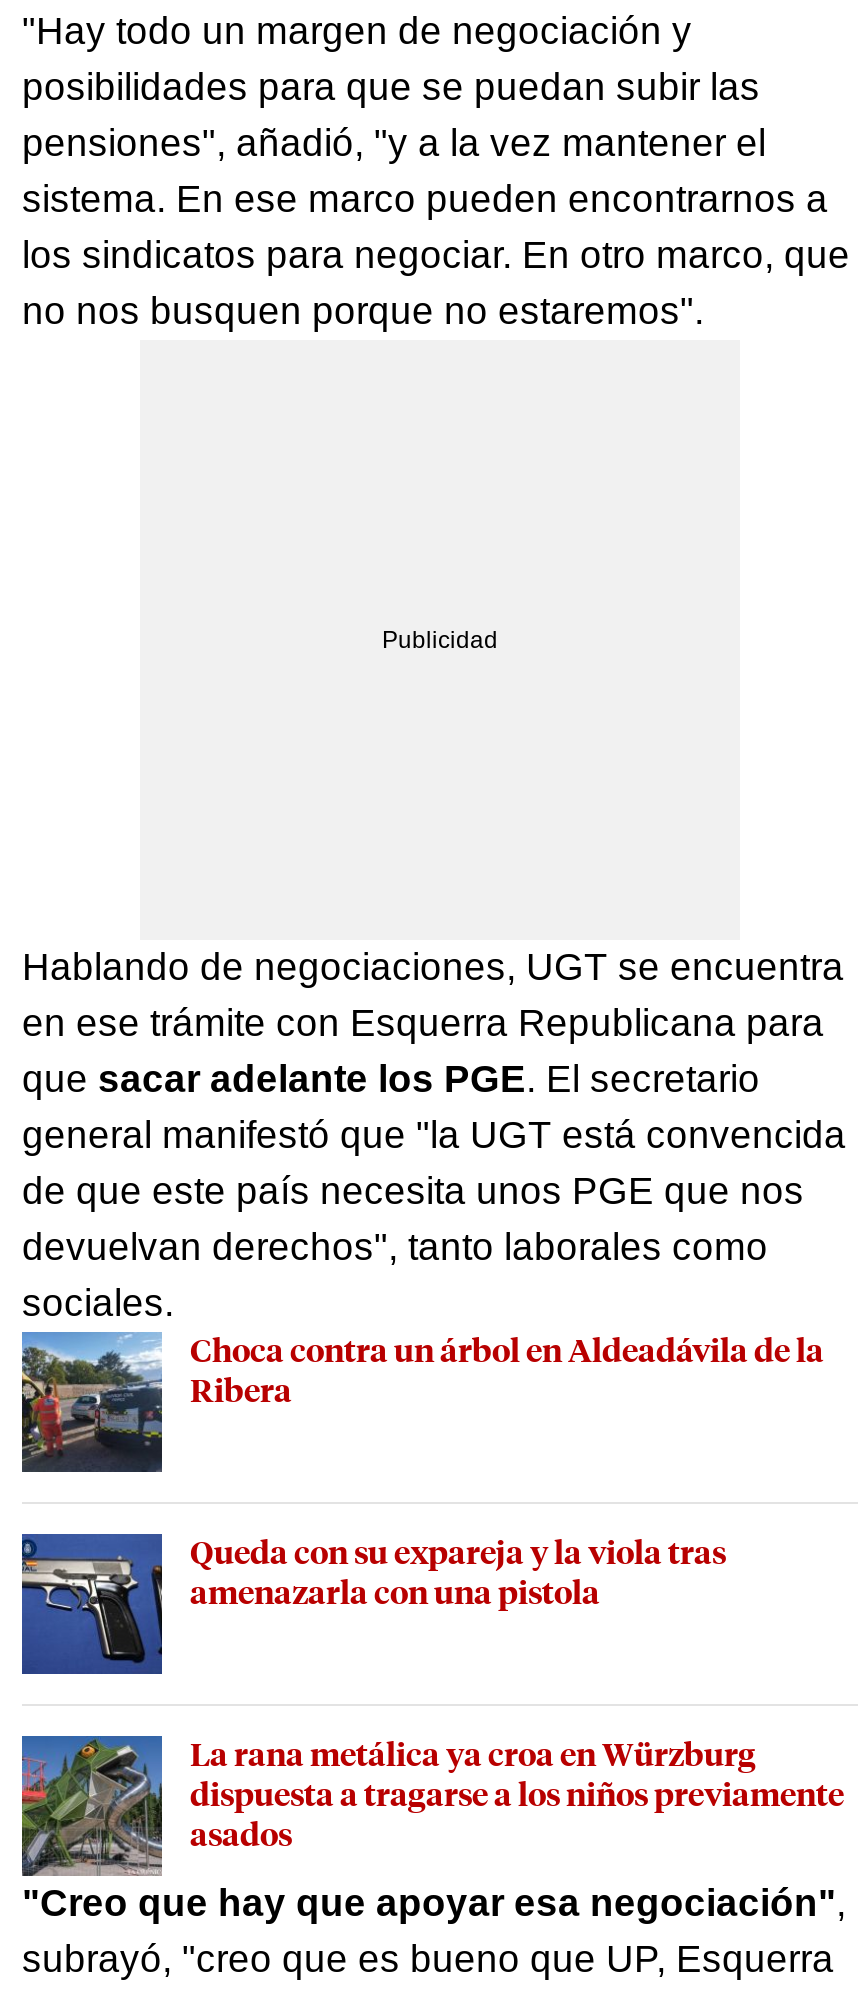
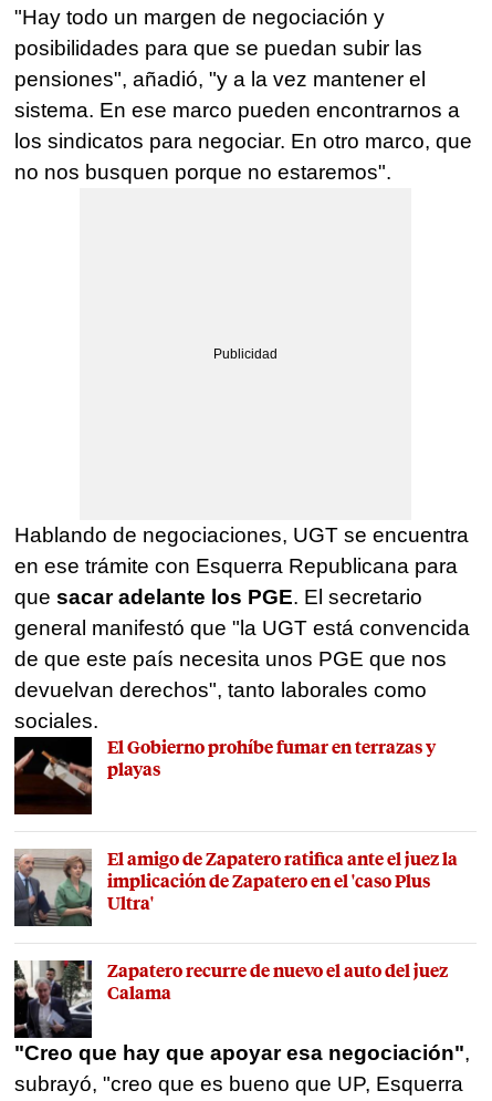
[20,1330,824,1472] [image] | Choca contra un árbol en Aldeadávila de la | Ribera -> [13,736,436,814] [image] | El Gobierno prohíbe fumar en terrazas y | playas
[20,1532,726,1676] [image] | Queda con su expareja y la viola tras | amenazarla con una pistola -> [13,849,458,927] [image] | El amigo de Zapatero ratifica ante el juez la | implicación de Zapatero en el 'caso Plus | Ultra'
[20,1734,844,1878] [image] | La rana metálica ya croa en Würzburg | dispuesta a tragarse a los niños previamente | asados -> [13,959,448,1038] [image] | Zapatero recurre de nuevo el auto del juez | Calama

